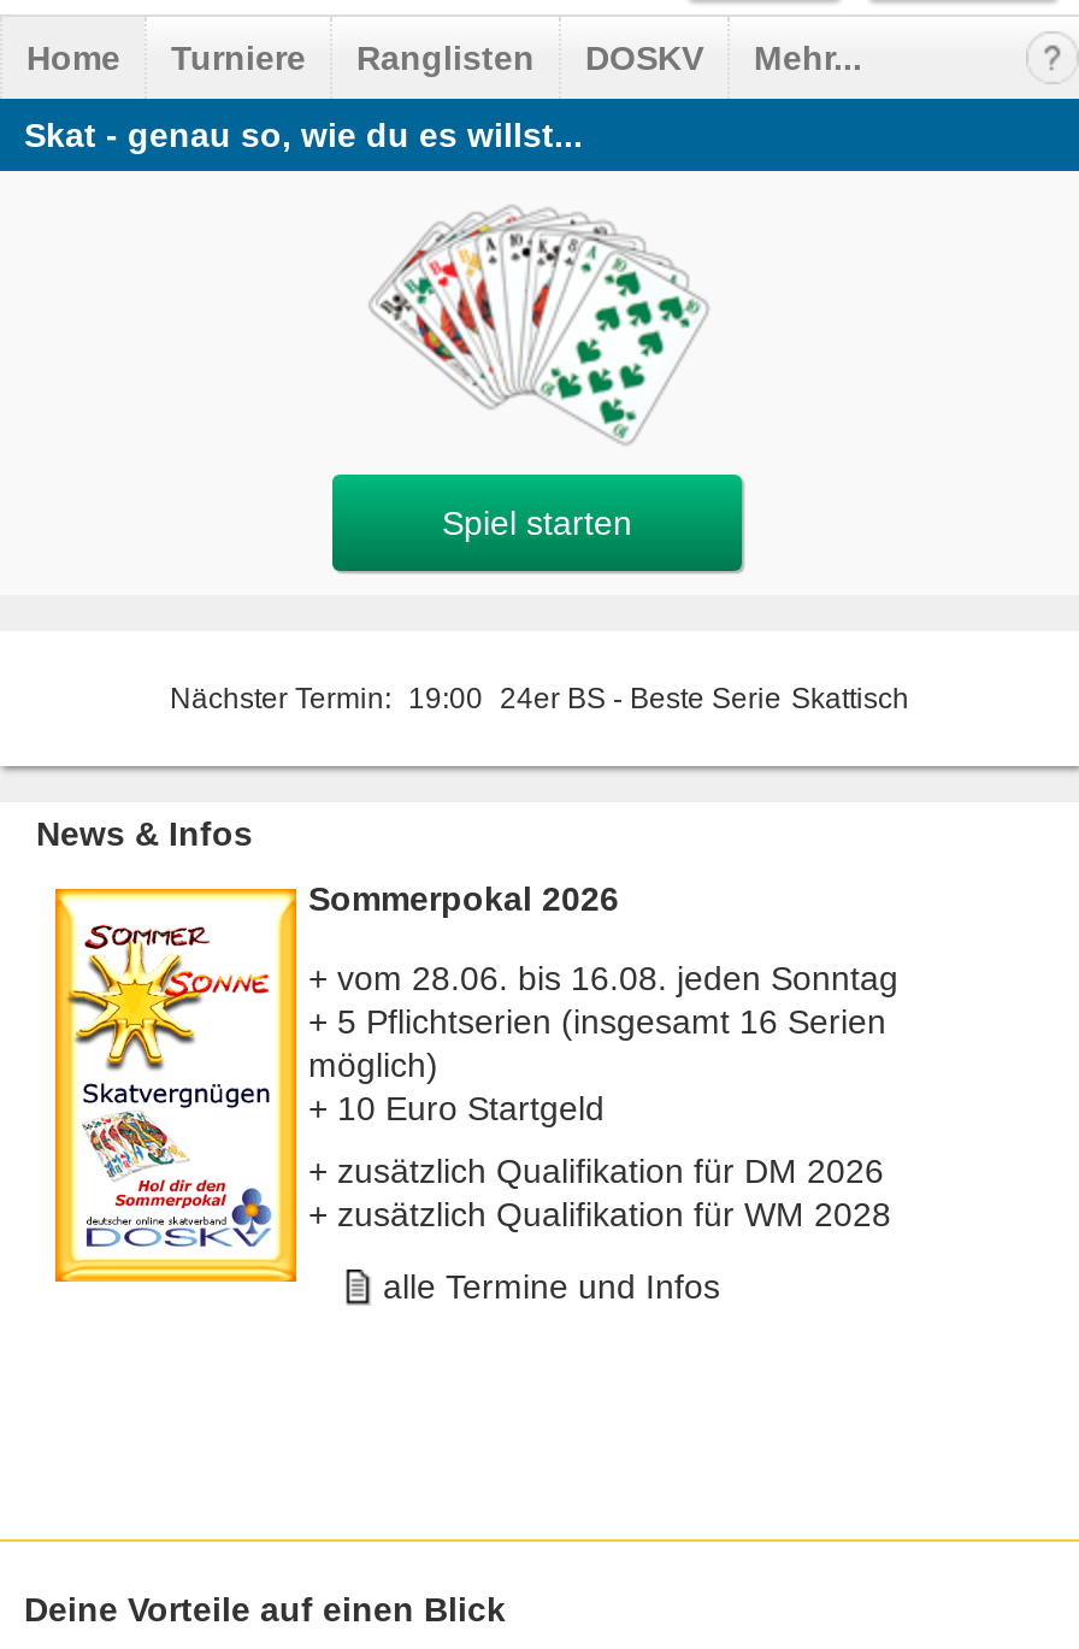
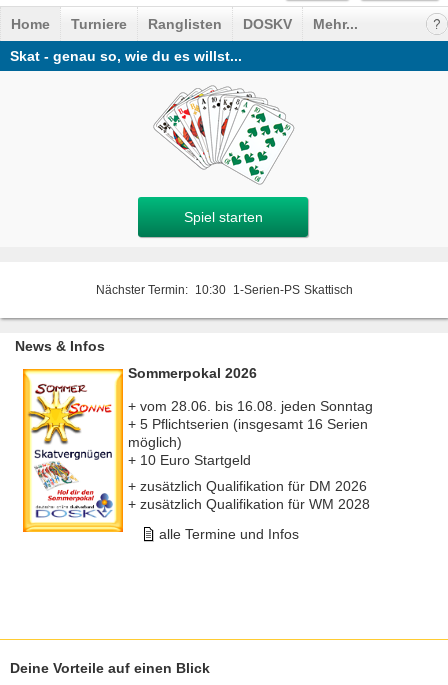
[170,682,909,715] Nächster Termin: 19:00 24er BS - Beste Serie Skattisch -> [95,283,352,297] Nächster Termin: 10:30 1-Serien-PS Skattisch

